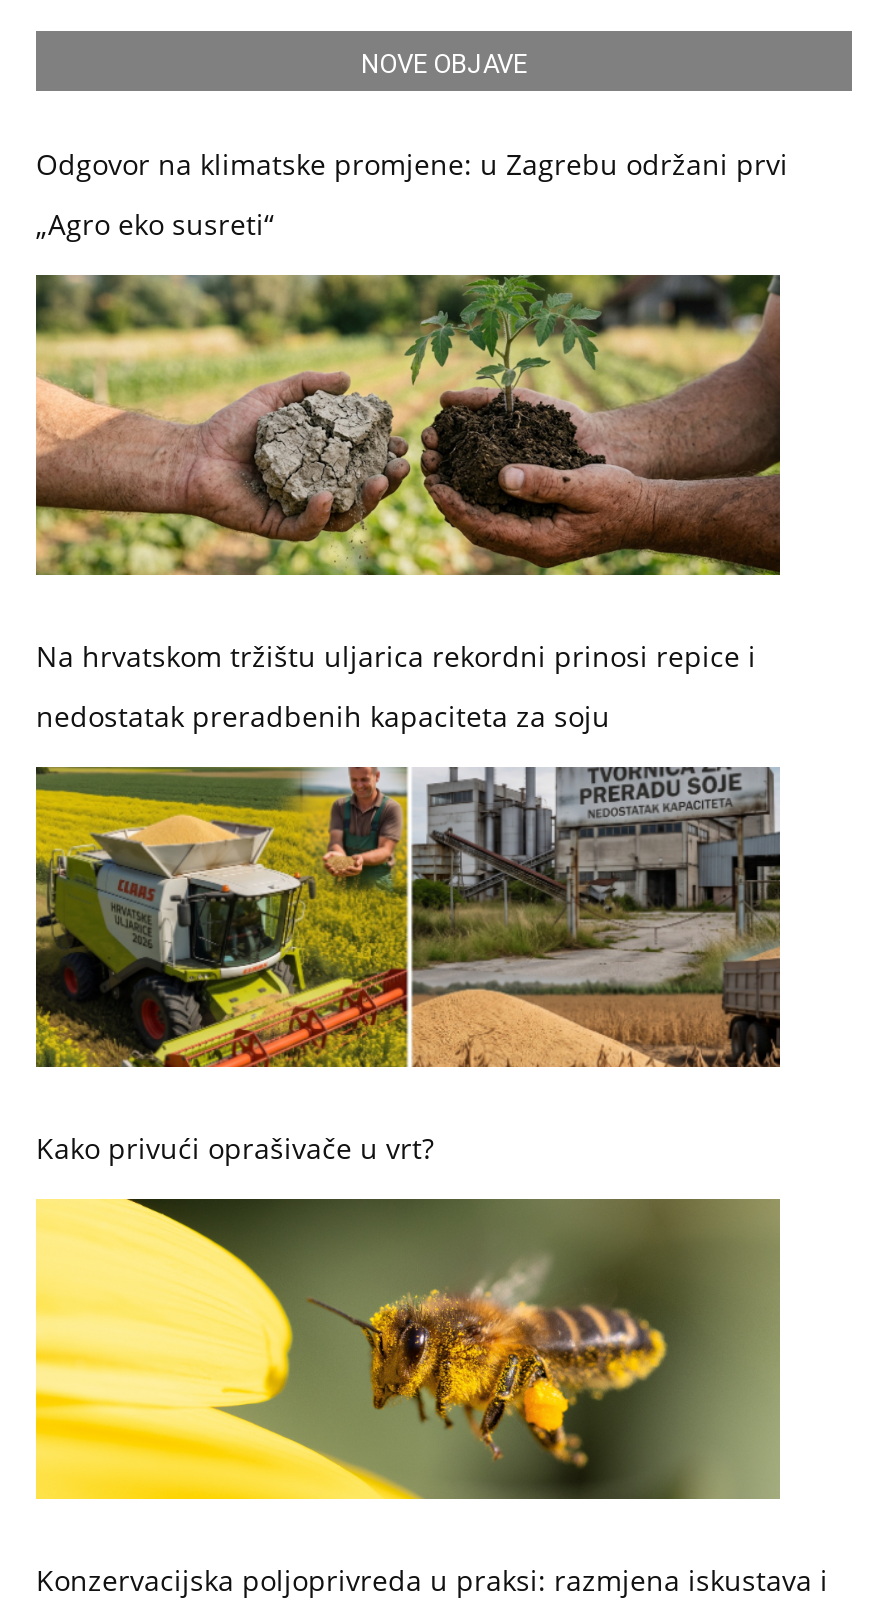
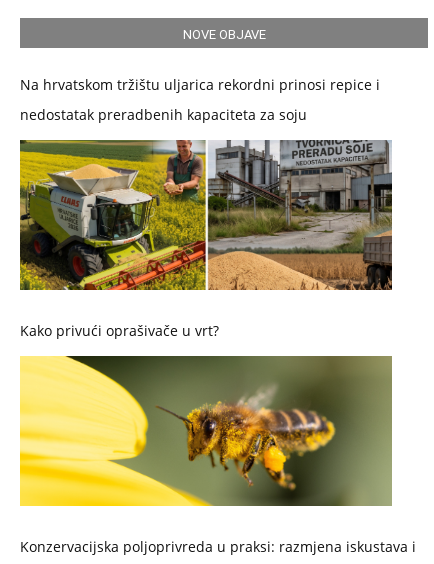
[36,144,788,242] Odgovor na klimatske promjene: u Zagrebu održani prvi | „Agro eko susreti“ -> none
[34,273,782,577] [image] -> none

